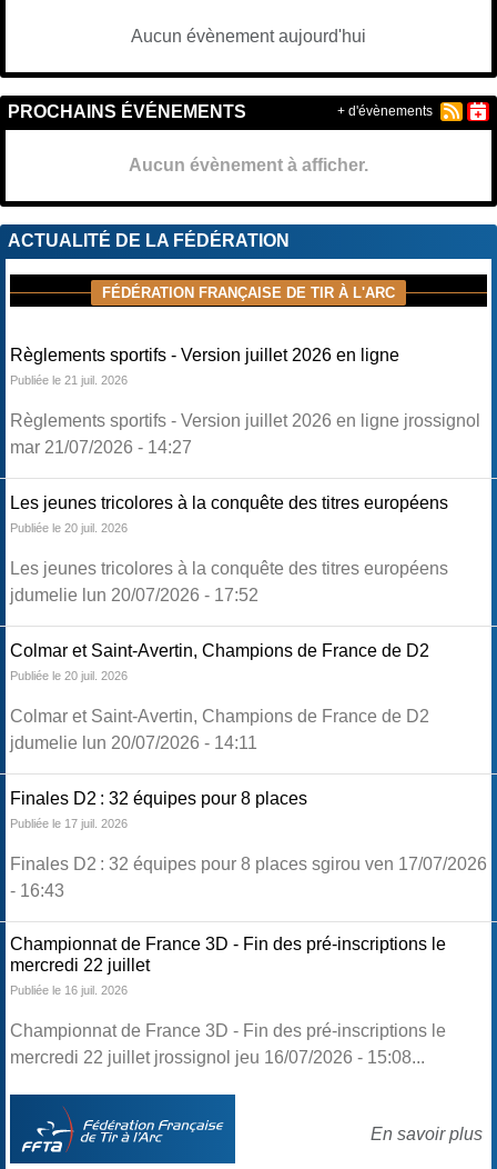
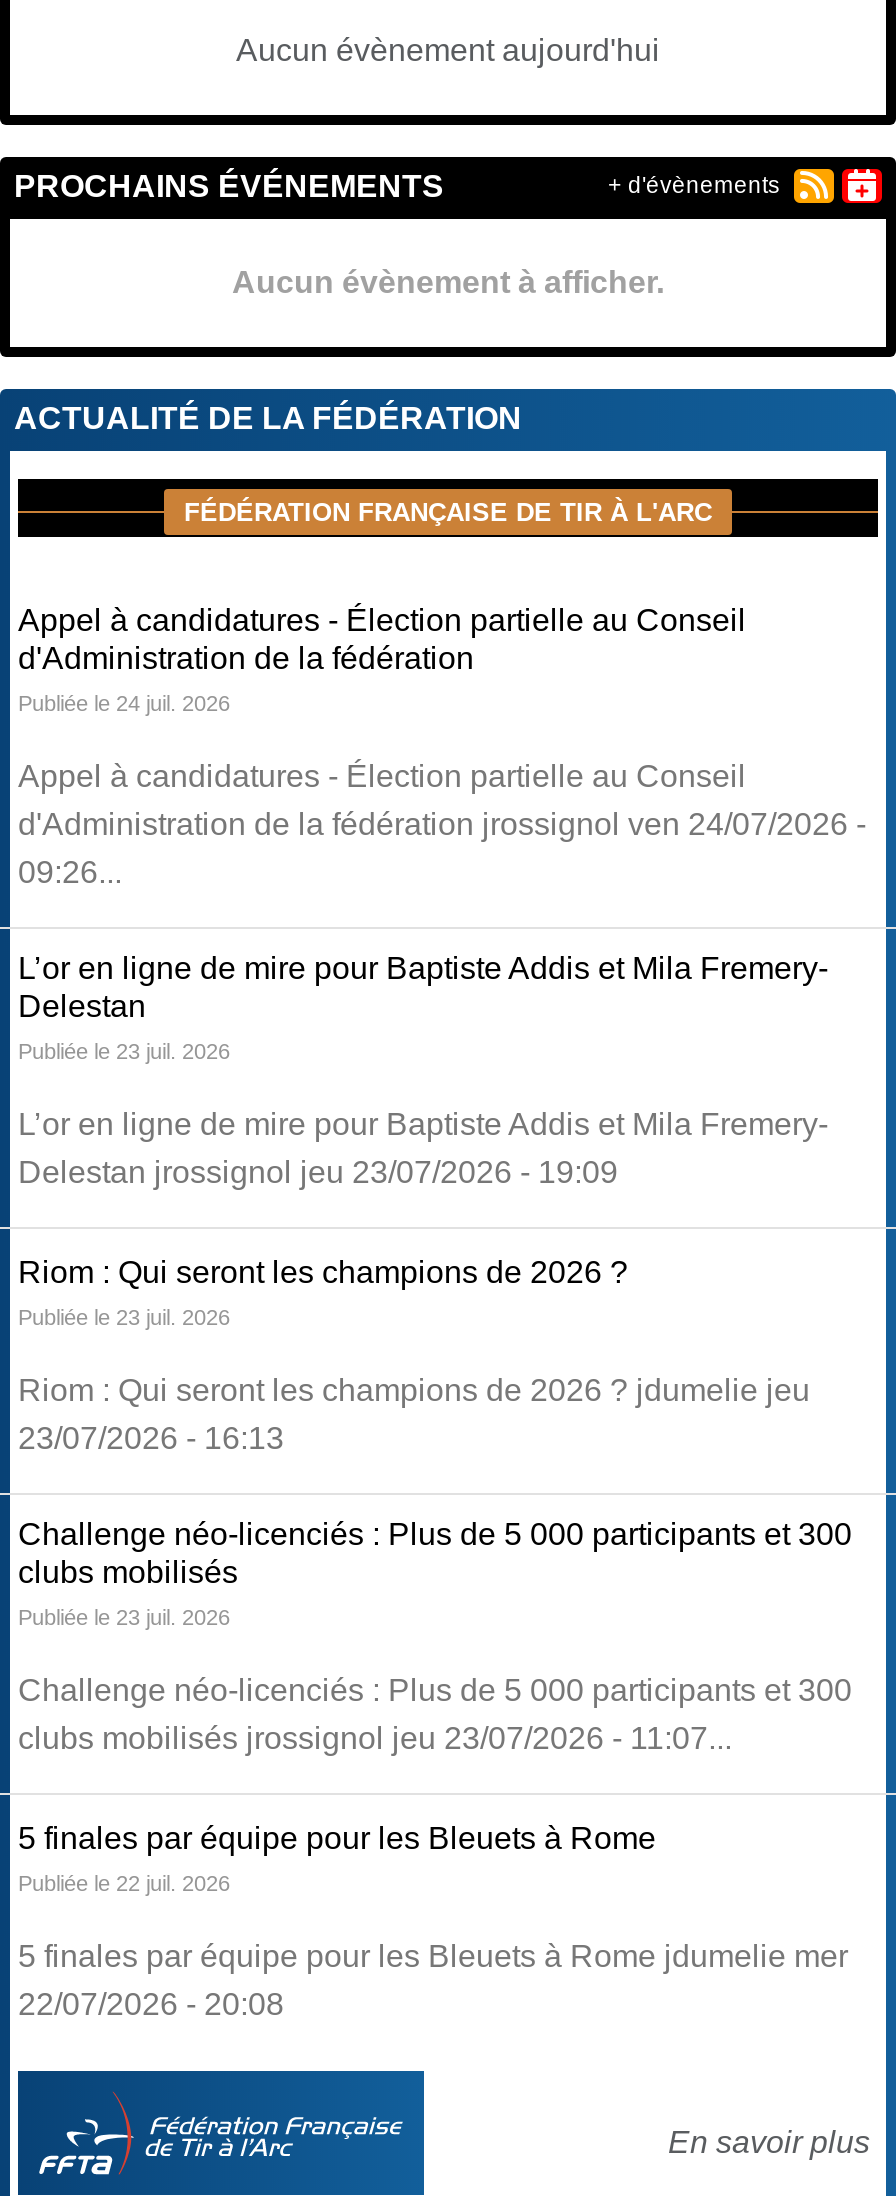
[10,346,399,365] Règlements sportifs - Version juillet 2026 en ligne -> [18,603,746,675] Appel à candidatures - Élection partielle au Conseil | d'Administration de la fédération
[10,373,128,387] Publiée le 21 juil. 2026 -> [18,691,230,715] Publiée le 24 juil. 2026
[10,411,480,457] Règlements sportifs - Version juillet 2026 en ligne jrossignol | mar 21/07/2026 - 14:27 -> [18,759,866,889] Appel à candidatures - Élection partielle au Conseil | d'Administration de la fédération jrossignol ven 24/07/2026 - | 09:26...
[10,493,448,512] Les jeunes tricolores à la conquête des titres européens -> [18,951,828,1023] L’or en ligne de mire pour Baptiste Addis et Mila Fremery- | Delestan
[10,521,128,535] Publiée le 20 juil. 2026 -> [18,1039,230,1063] Publiée le 23 juil. 2026
[10,559,448,605] Les jeunes tricolores à la conquête des titres européens | jdumelie lun 20/07/2026 - 17:52 -> [18,1107,828,1189] L’or en ligne de mire pour Baptiste Addis et Mila Fremery- | Delestan jrossignol jeu 23/07/2026 - 19:09
[10,641,429,660] Colmar et Saint-Avertin, Champions de France de D2 -> [18,1255,628,1289] Riom : Qui seront les champions de 2026 ?
[10,669,128,682] Publiée le 20 juil. 2026 -> [18,1305,230,1329] Publiée le 23 juil. 2026
[10,707,429,752] Colmar et Saint-Avertin, Champions de France de D2 | jdumelie lun 20/07/2026 - 14:11 -> [18,1373,810,1455] Riom : Qui seront les champions de 2026 ? jdumelie jeu | 23/07/2026 - 16:13
[10,789,307,808] Finales D2 : 32 équipes pour 8 places -> [18,1517,852,1589] Challenge néo-licenciés : Plus de 5 000 participants et 300 | clubs mobilisés
[10,817,128,830] Publiée le 17 juil. 2026 -> [18,1605,230,1629] Publiée le 23 juil. 2026
[10,855,487,900] Finales D2 : 32 équipes pour 8 places sgirou ven 17/07/2026 | - 16:43 -> [18,1673,852,1755] Challenge néo-licenciés : Plus de 5 000 participants et 300 | clubs mobilisés jrossignol jeu 23/07/2026 - 11:07...
[10,935,446,975] Championnat de France 3D - Fin des pré-inscriptions le | mercredi 22 juillet -> [18,1821,656,1855] 5 finales par équipe pour les Bleuets à Rome
[10,984,128,997] Publiée le 16 juil. 2026 -> [18,1871,230,1895] Publiée le 22 juil. 2026
[10,1021,446,1067] Championnat de France 3D - Fin des pré-inscriptions le | mercredi 22 juillet jrossignol jeu 16/07/2026 - 15:08... -> [18,1939,848,2021] 5 finales par équipe pour les Bleuets à Rome jdumelie mer | 22/07/2026 - 20:08

